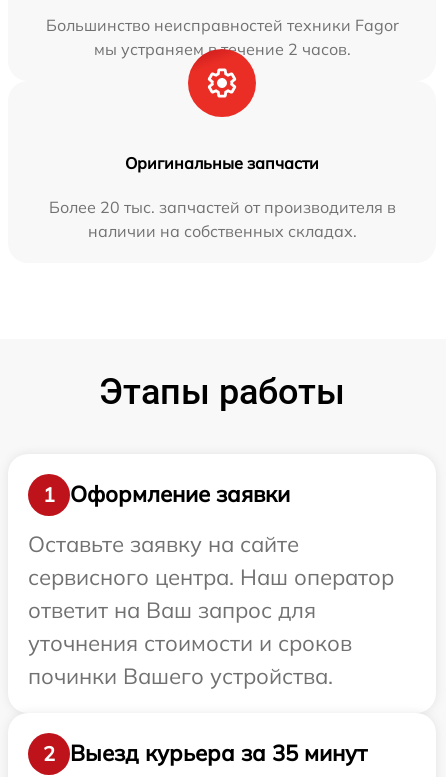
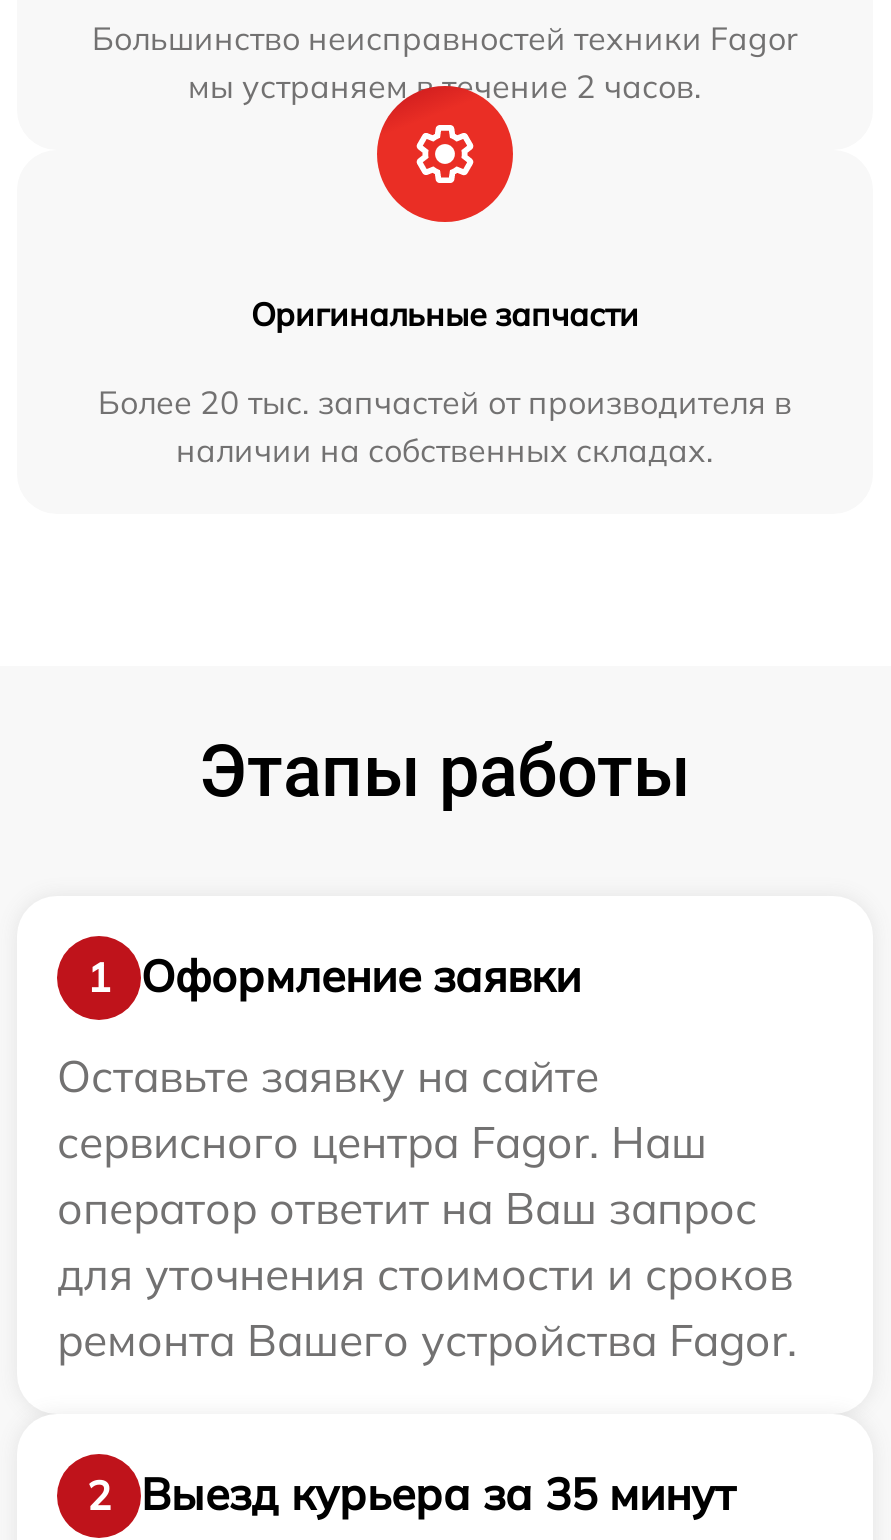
[28,563,394,690] сервисного центра. Наш оператор | ответит на Ваш запрос для | уточнения стоимости и сроков | починки Вашего устройства. -> [57,1113,797,1367] сервисного центра Fagor. Наш | оператор ответит на Ваш запрос | для уточнения стоимости и сроков | ремонта Вашего устройства Fagor.

